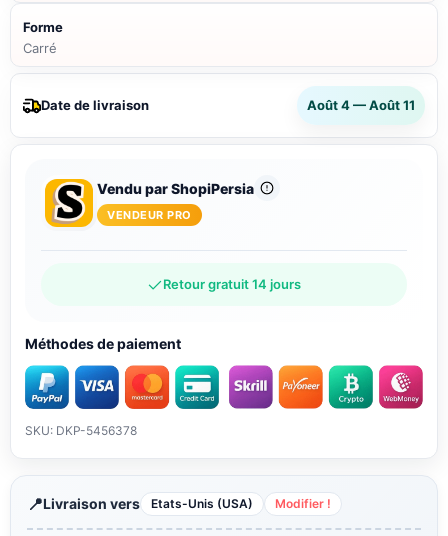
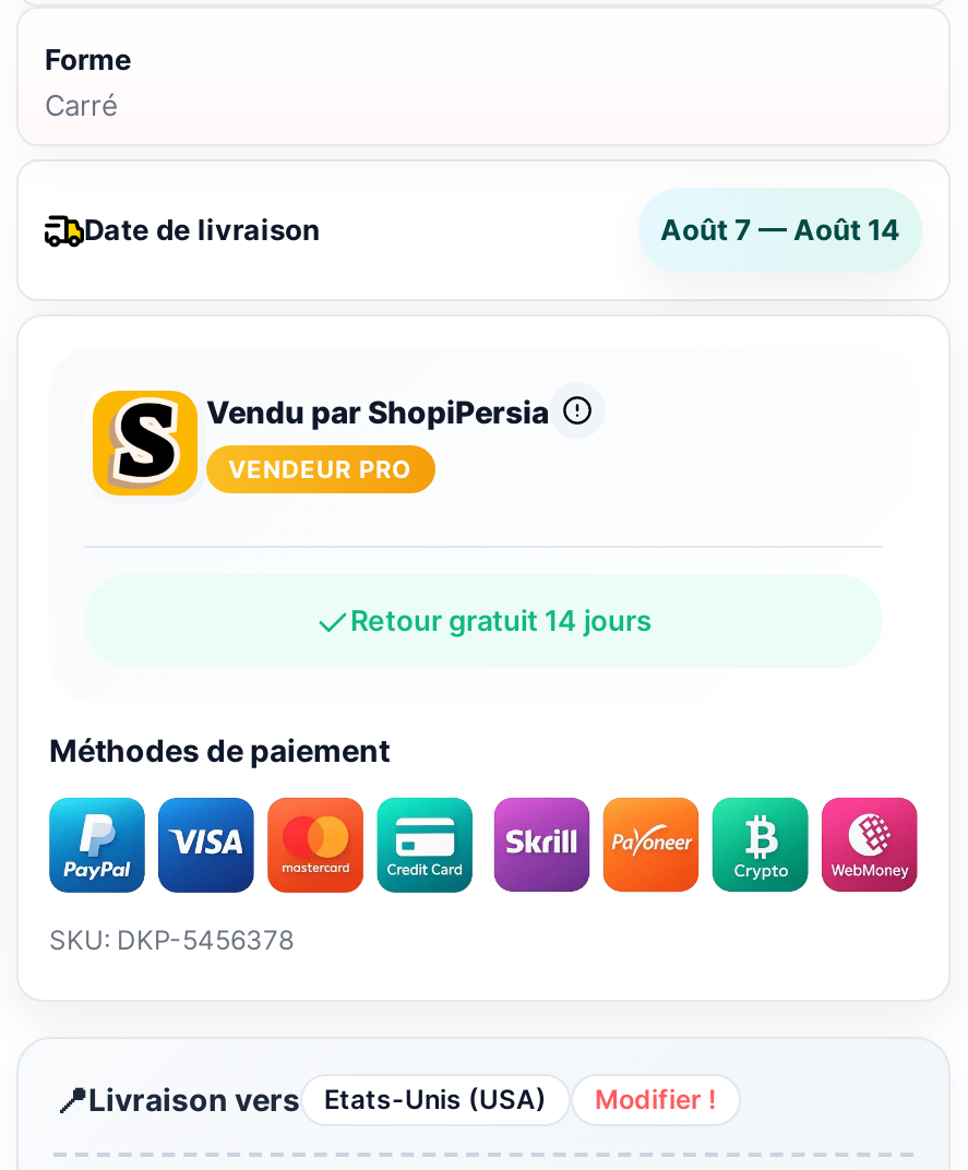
[307,97,415,113] Août 4 — Août 11 -> [660,213,900,248] Août 7 — Août 14

